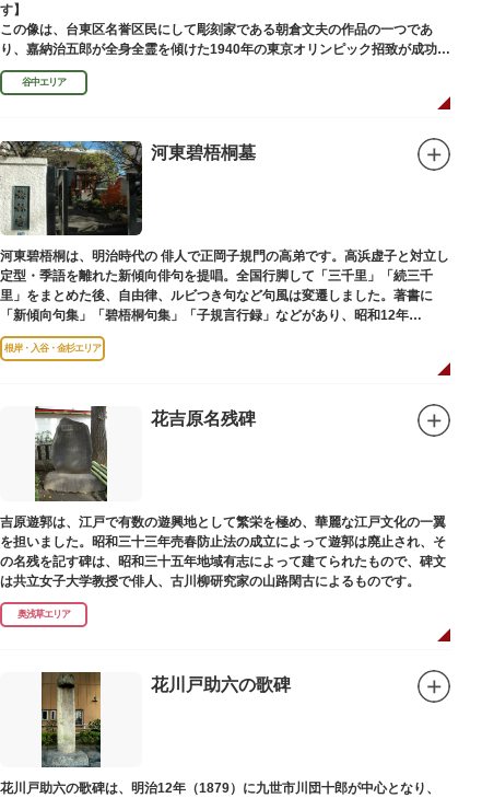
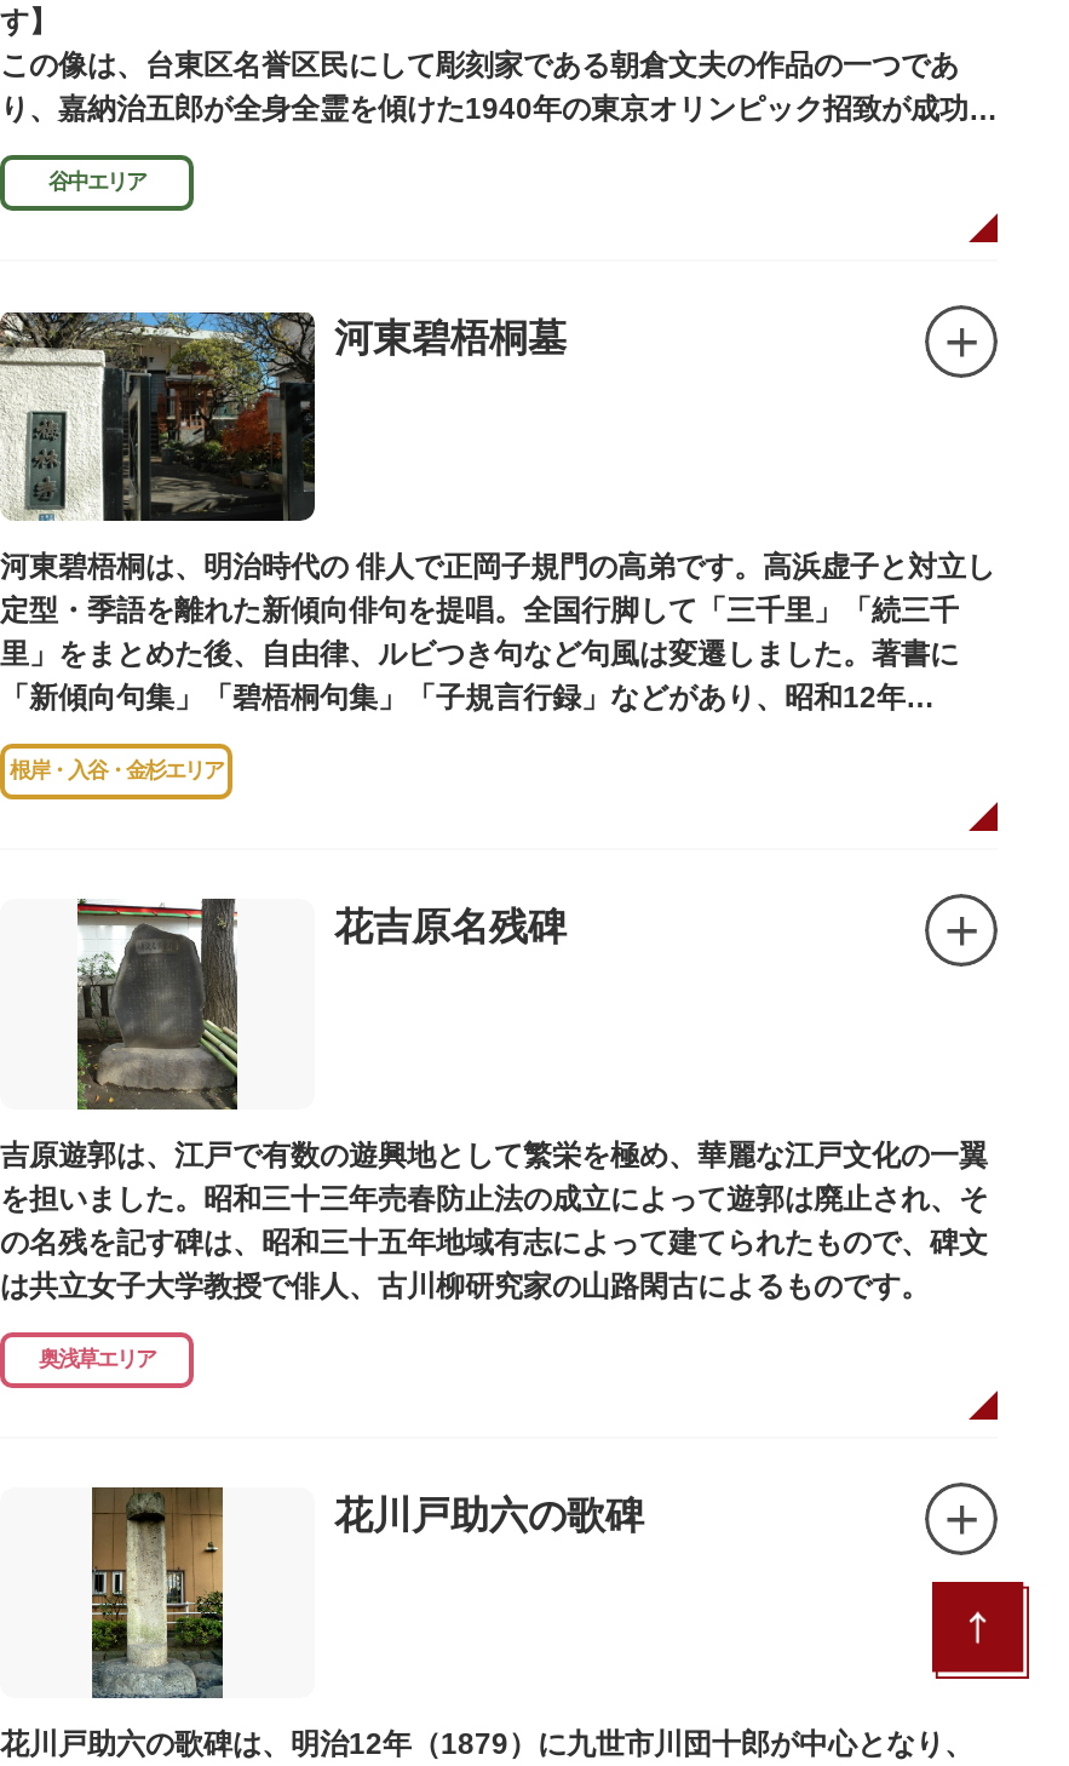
none -> [930,1579,1031,1681] [image]

